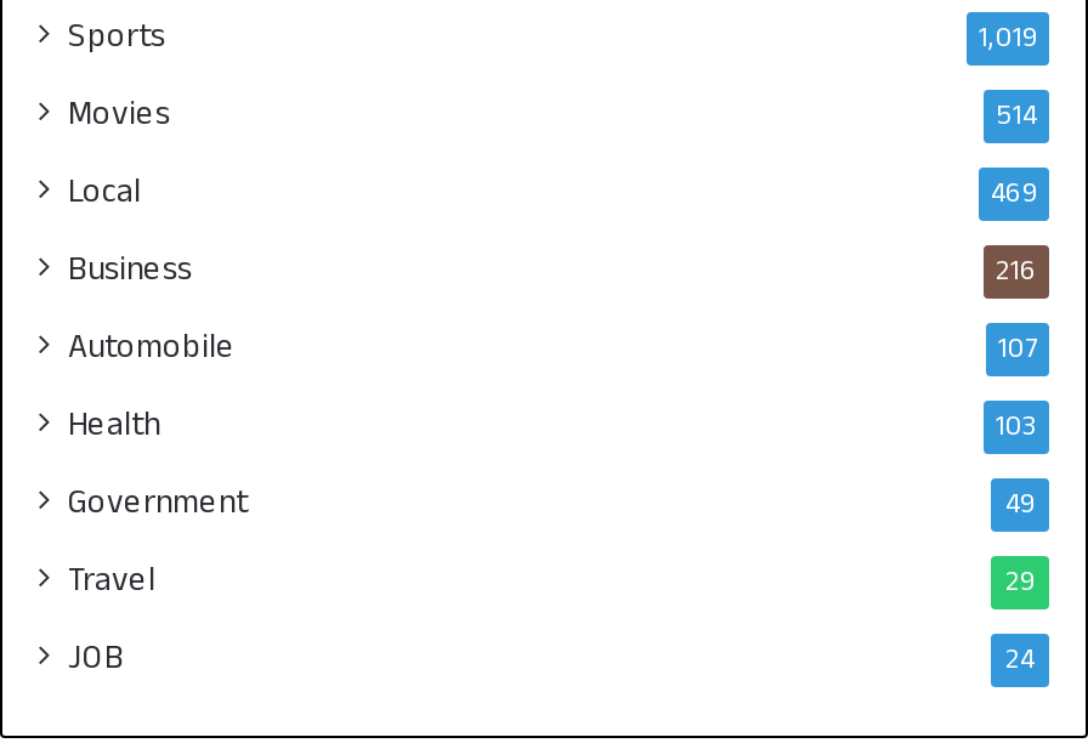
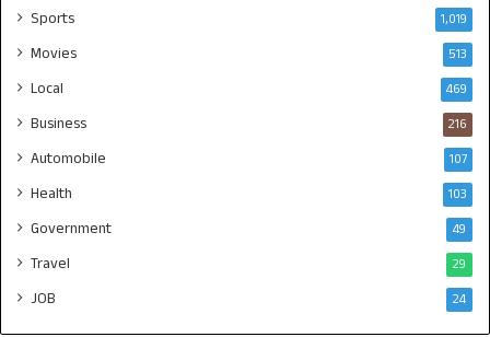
[996,95,1037,137] 514 -> [448,45,467,64] 513

